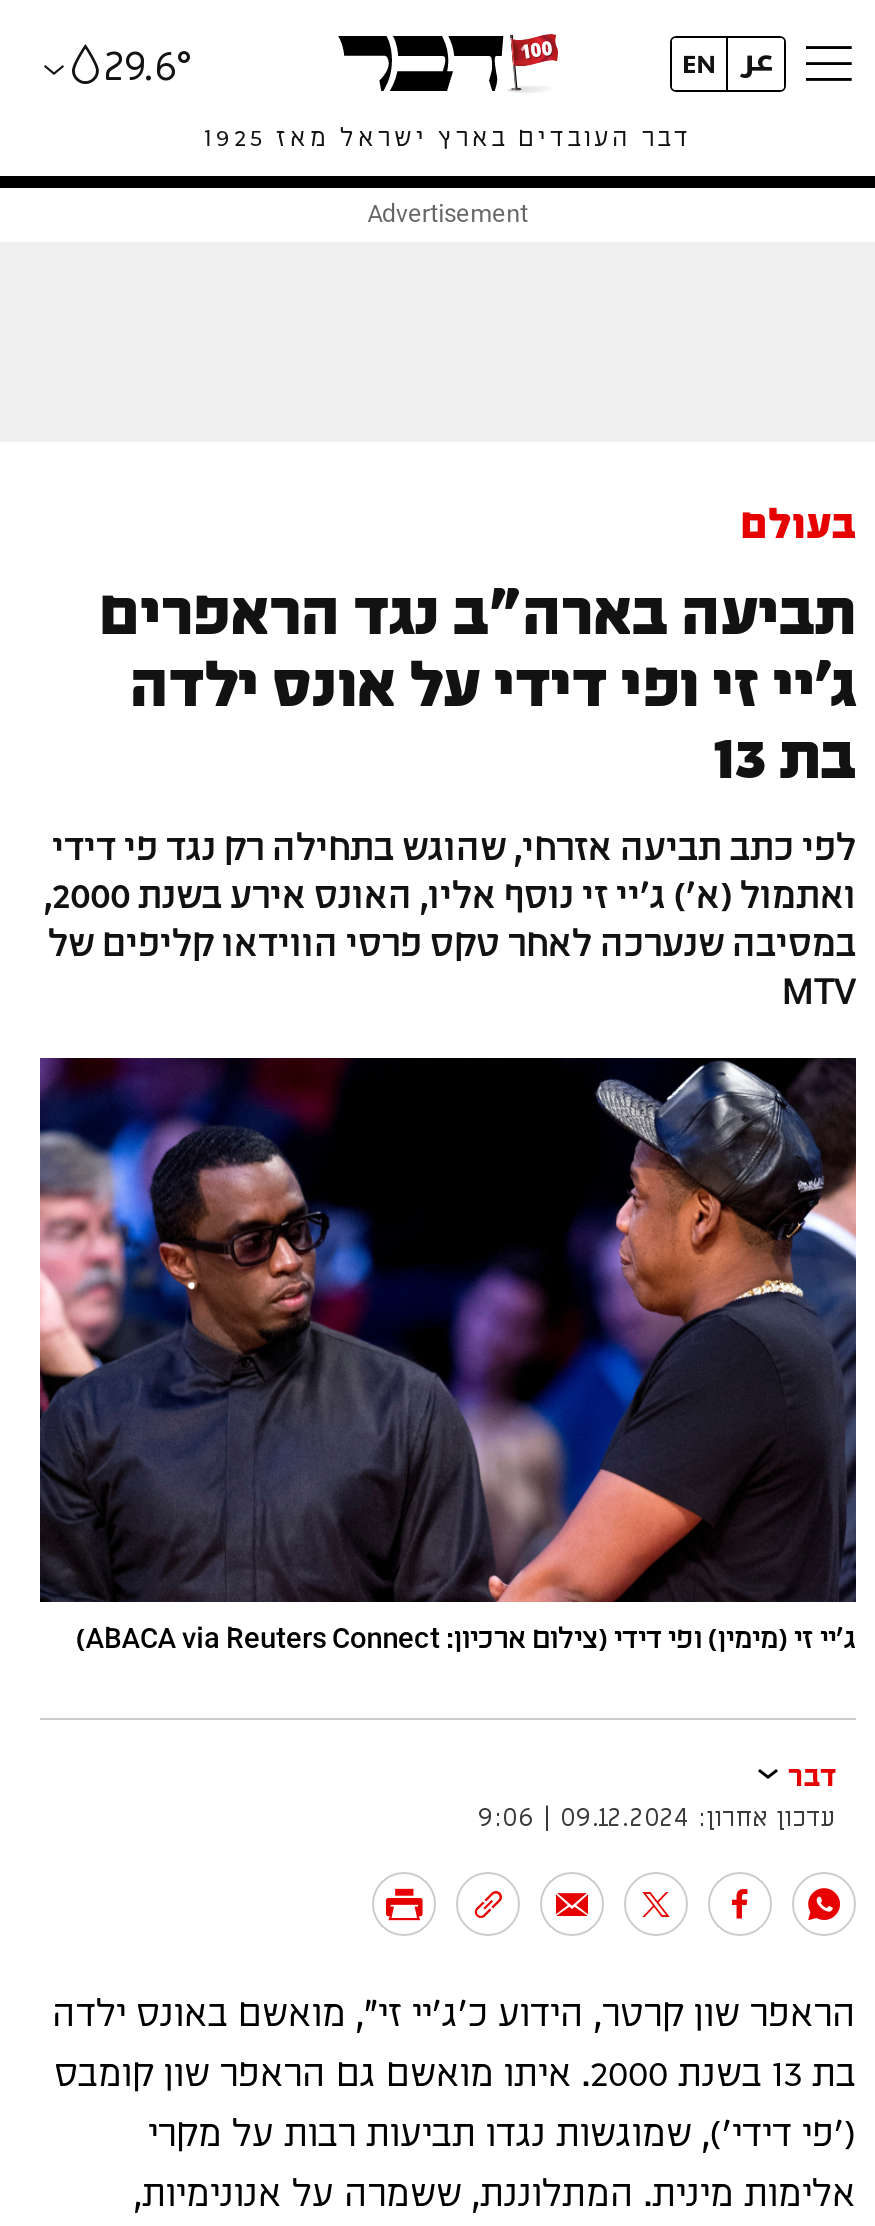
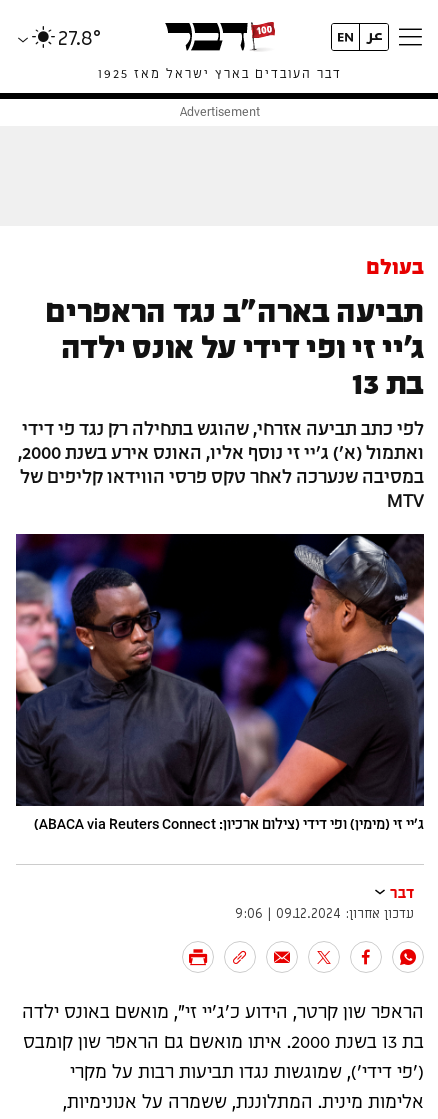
[104,42,192,94] 29.6° -> [58,26,101,52] 27.8°

